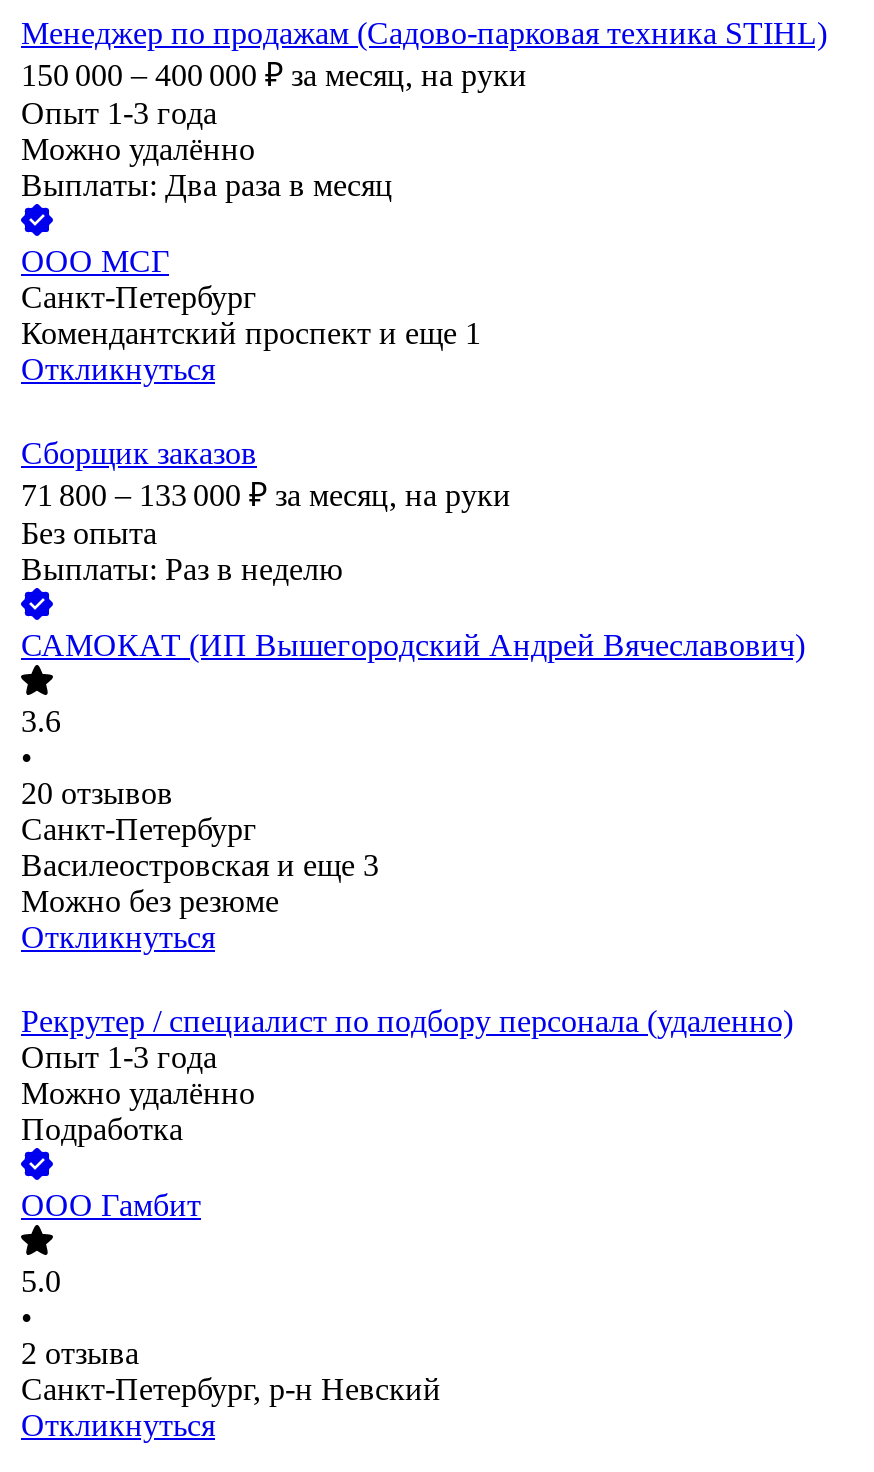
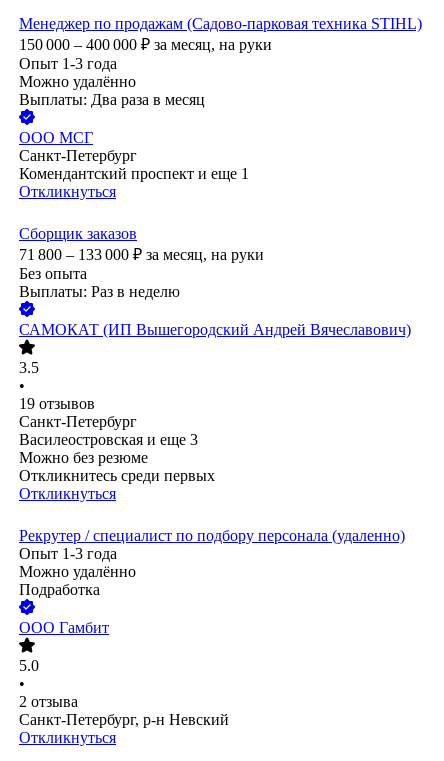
[21,705,61,739] 3.6 -> [19,359,39,376] 3.5
[21,777,173,811] 20 отзывов -> [19,395,95,412] 19 отзывов
none -> [19,467,215,484] Откликнитесь среди первых

